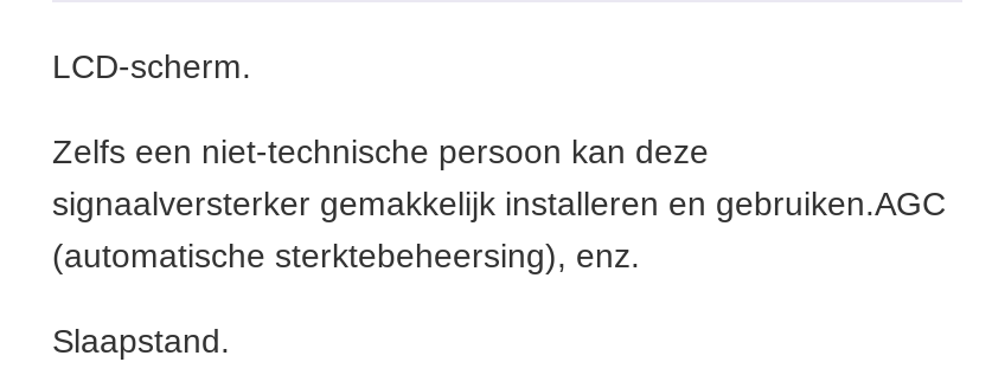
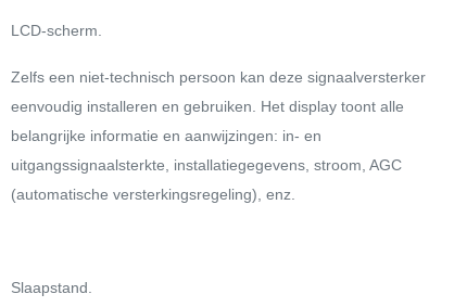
[52,132,946,274] Zelfs een niet-technische persoon kan deze | signaalversterker gemakkelijk installeren en gebruiken.AGC | (automatische sterktebeheersing), enz. -> [11,68,426,203] Zelfs een niet-technisch persoon kan deze signaalversterker | eenvoudig installeren en gebruiken. Het display toont alle | belangrijke informatie en aanwijzingen: in- en | uitgangssignaalsterkte, installatiegegevens, stroom, AGC | (automatische versterkingsregeling), enz.

